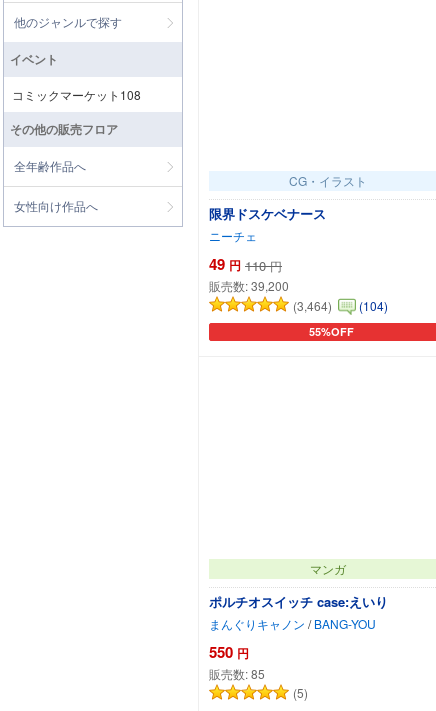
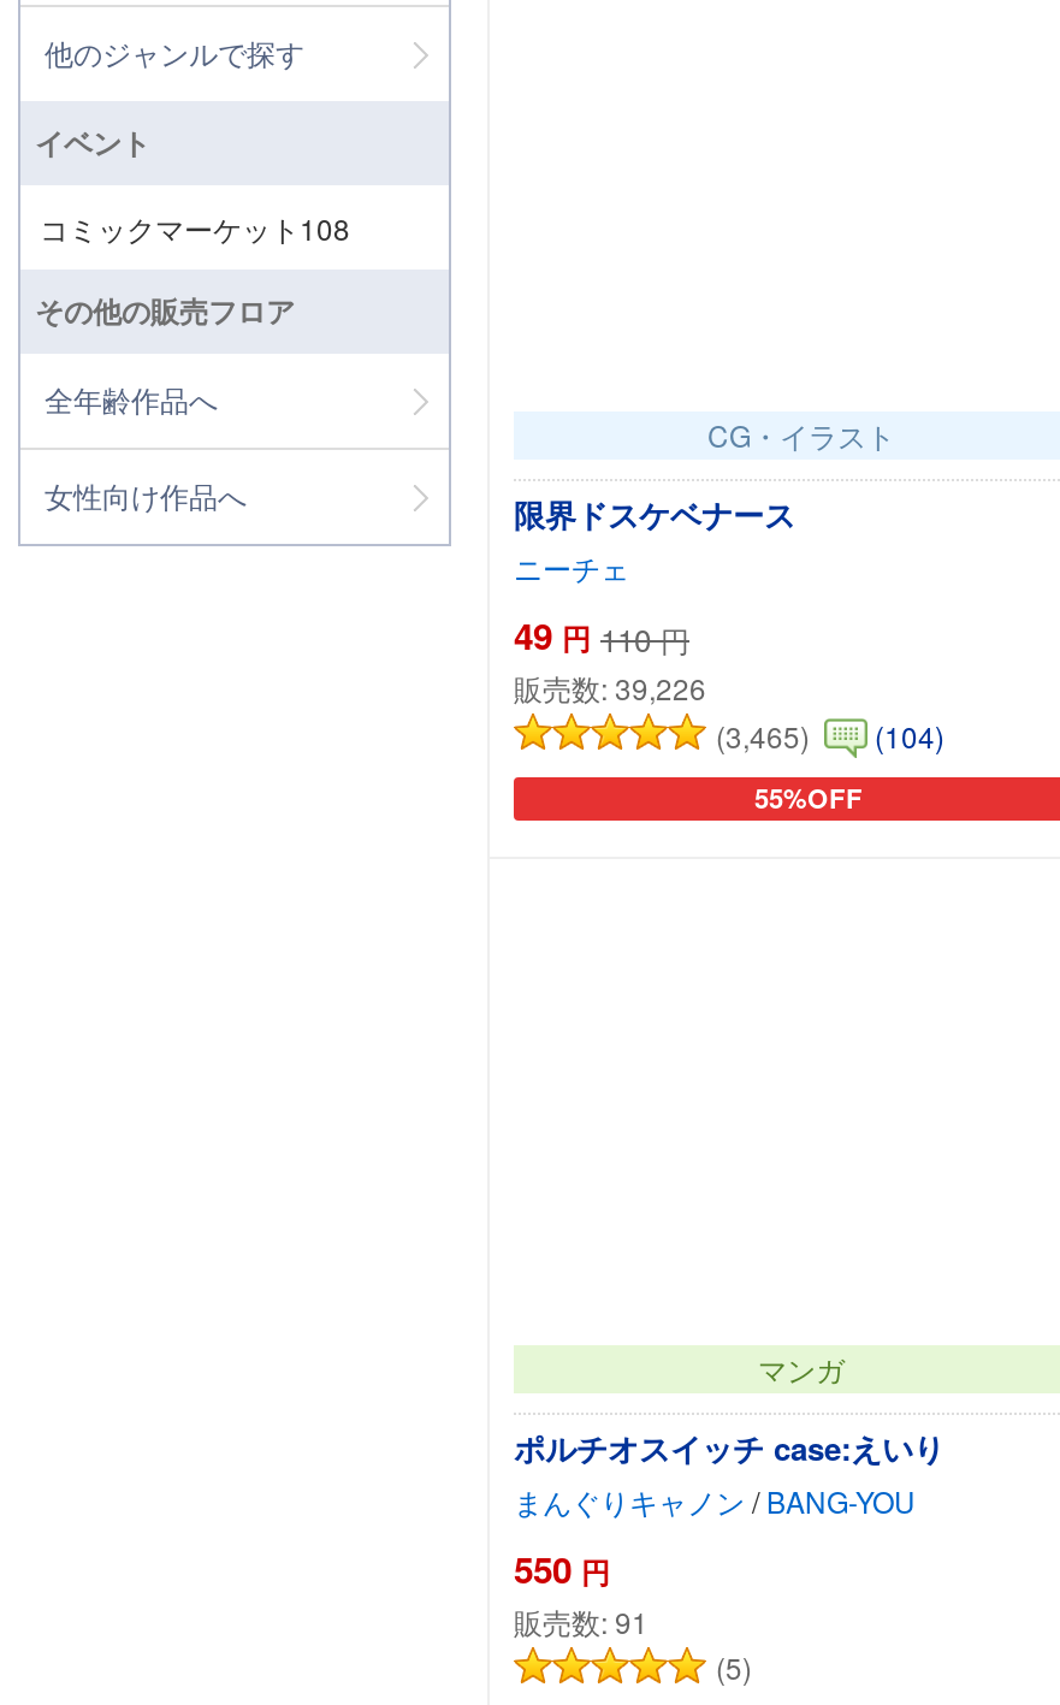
[209,277,289,294] 販売数: 39,200 -> [514,667,706,708] 販売数: 39,226
[293,297,388,314] (3,464) (104) -> [716,714,944,756] (3,465) (104)
[209,665,265,682] 販売数: 85 -> [514,1600,649,1641] 販売数: 91

